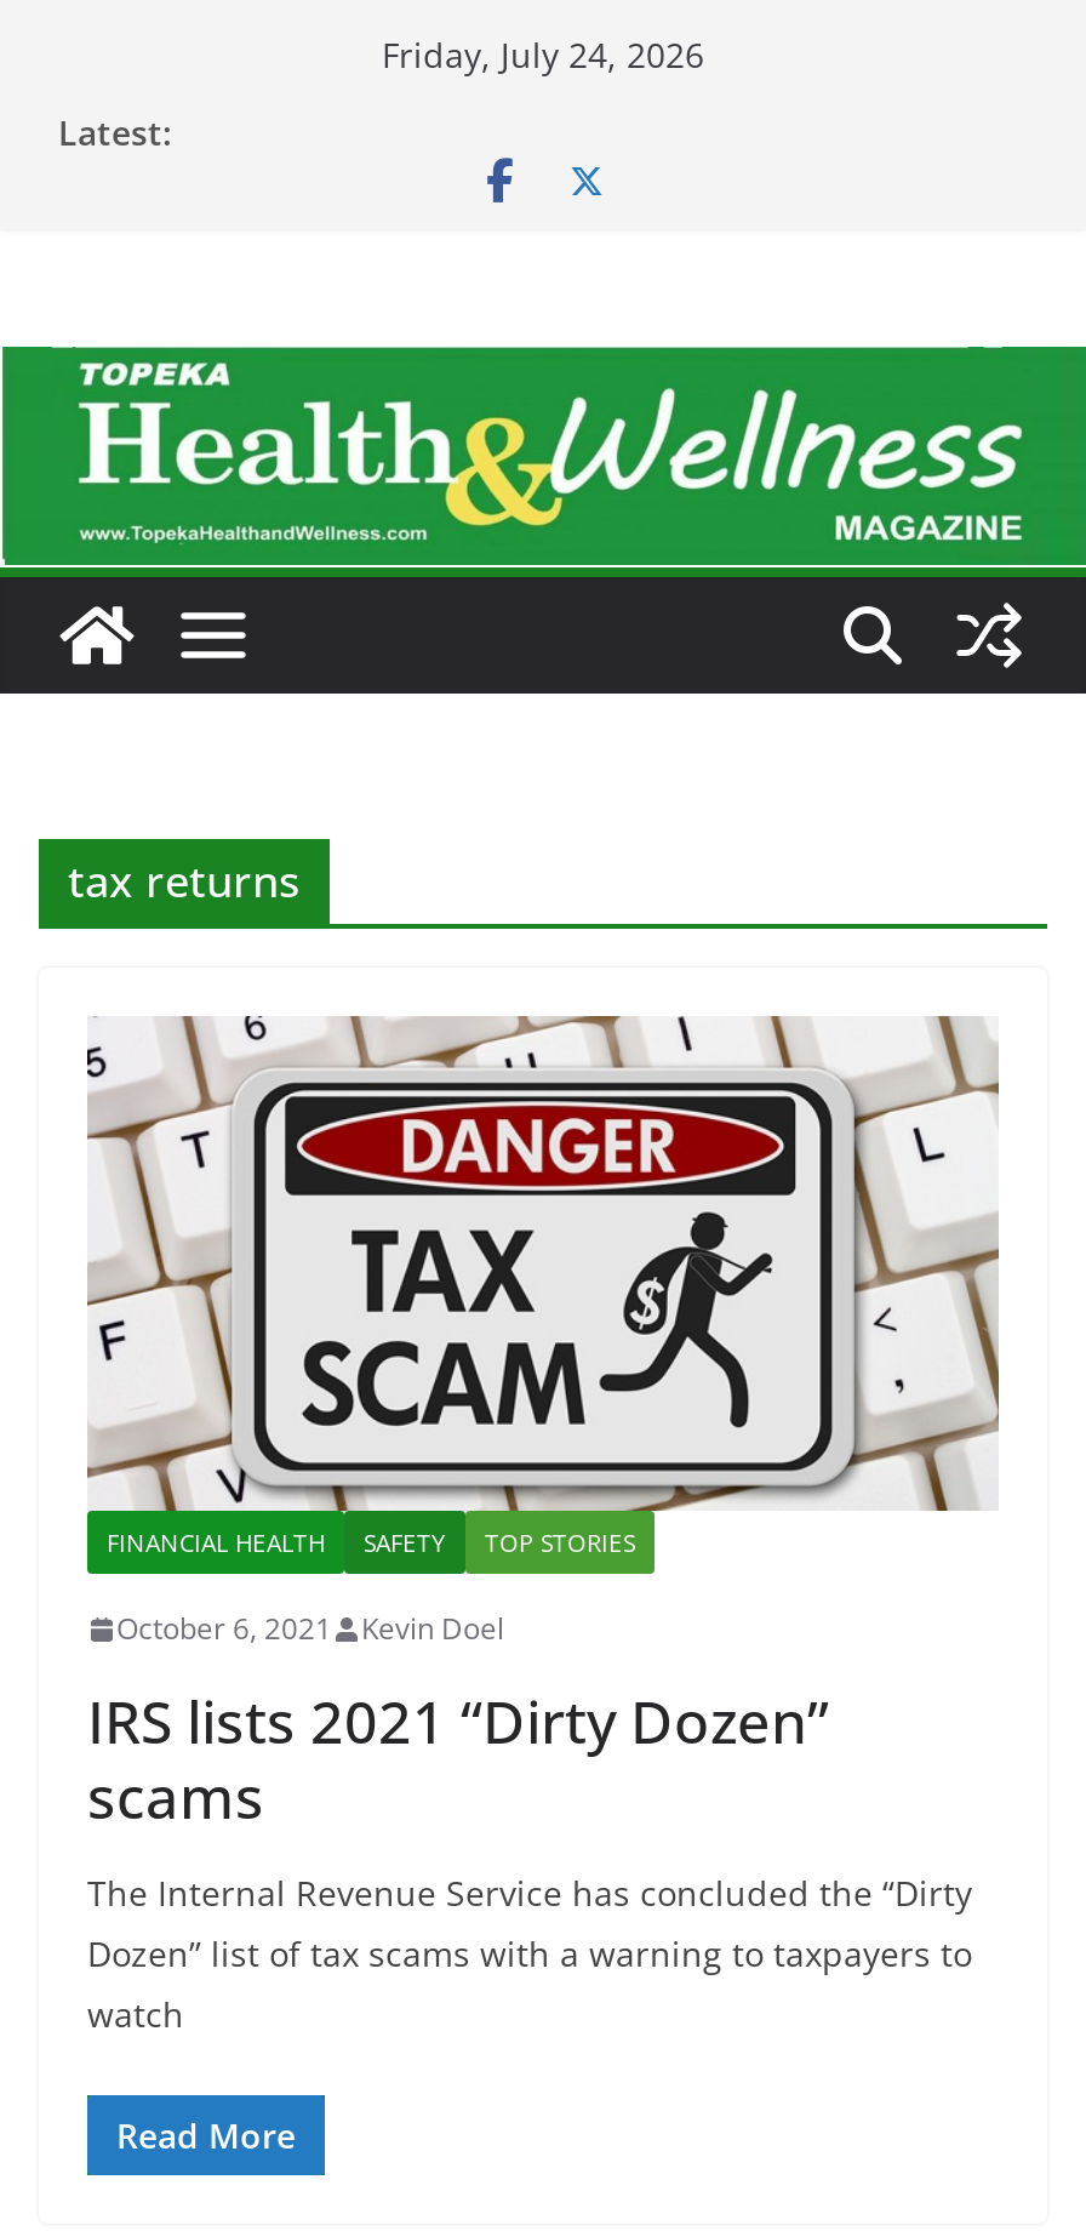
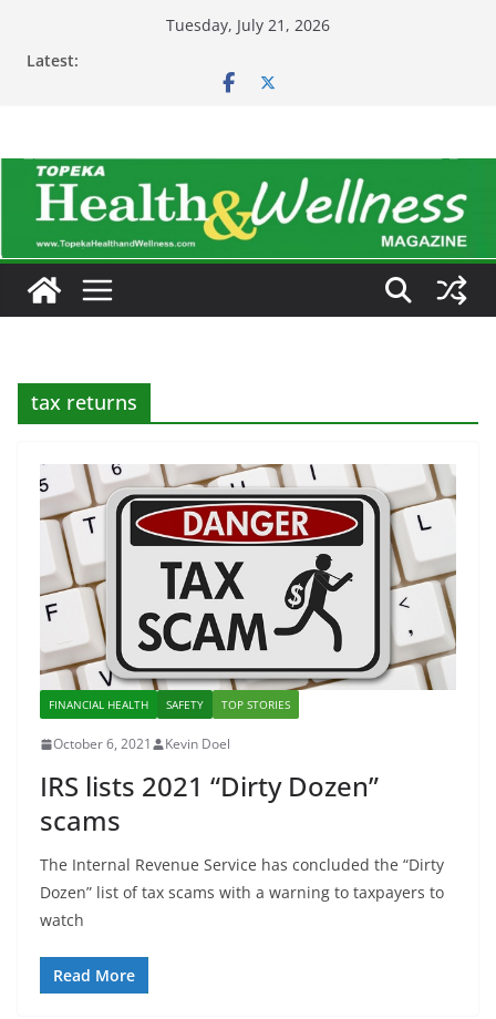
[382,32,704,78] Friday, July 24, 2026 -> [166,14,330,35] Tuesday, July 21, 2026

